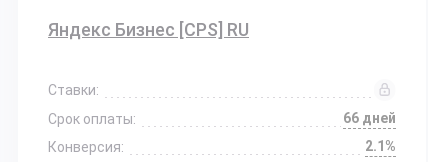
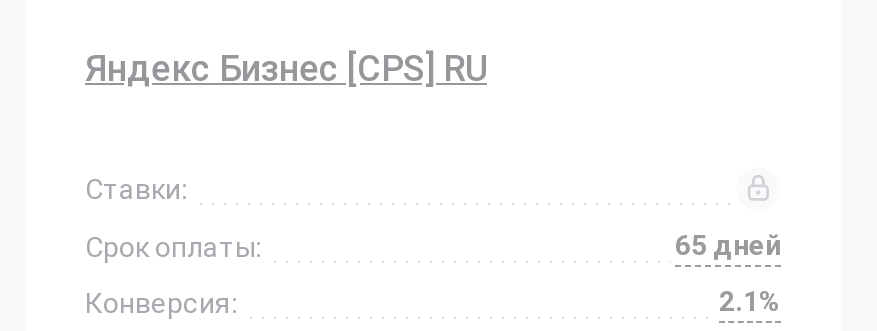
[343,110,396,126] 66 дней -> [675,229,781,261] 65 дней

